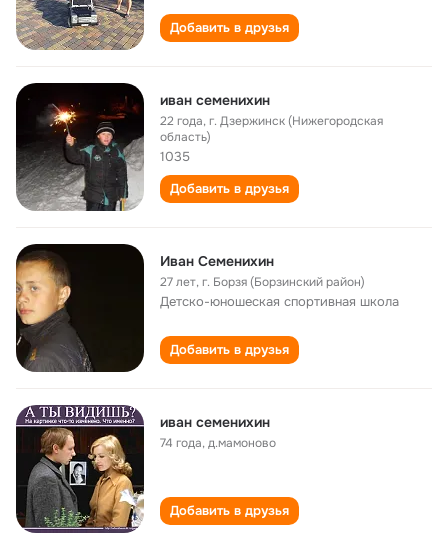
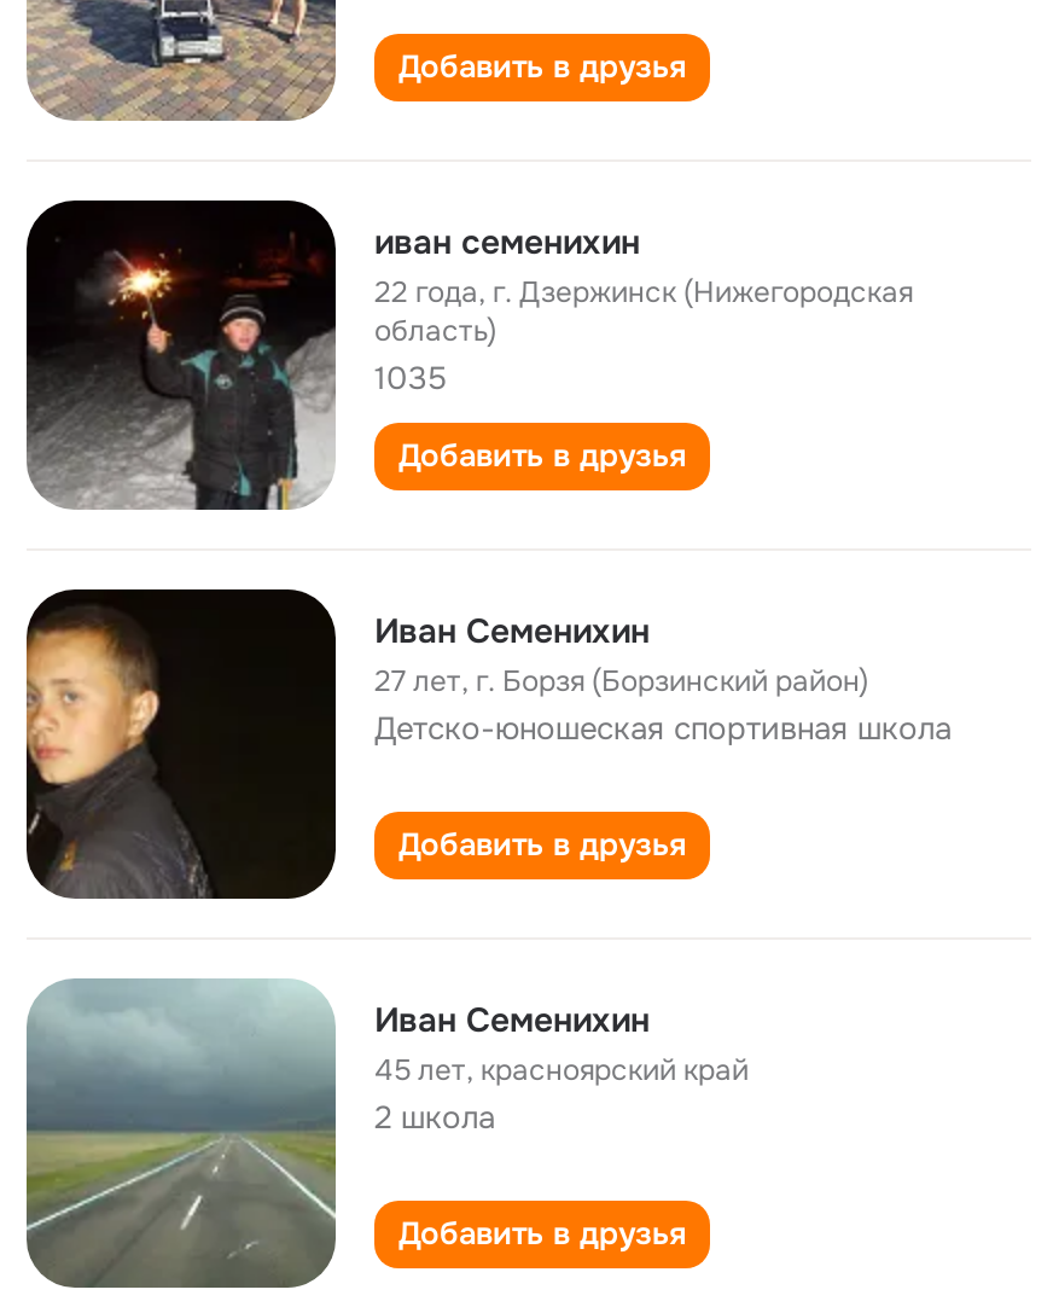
[15,404,276,533] [image] | иван семенихин | 74 года, д.мамоново -> [24,978,749,1288] [image] | Иван Семенихин | 45 лет, красноярский край | 2 школа

